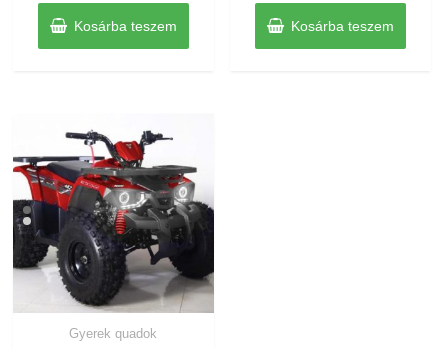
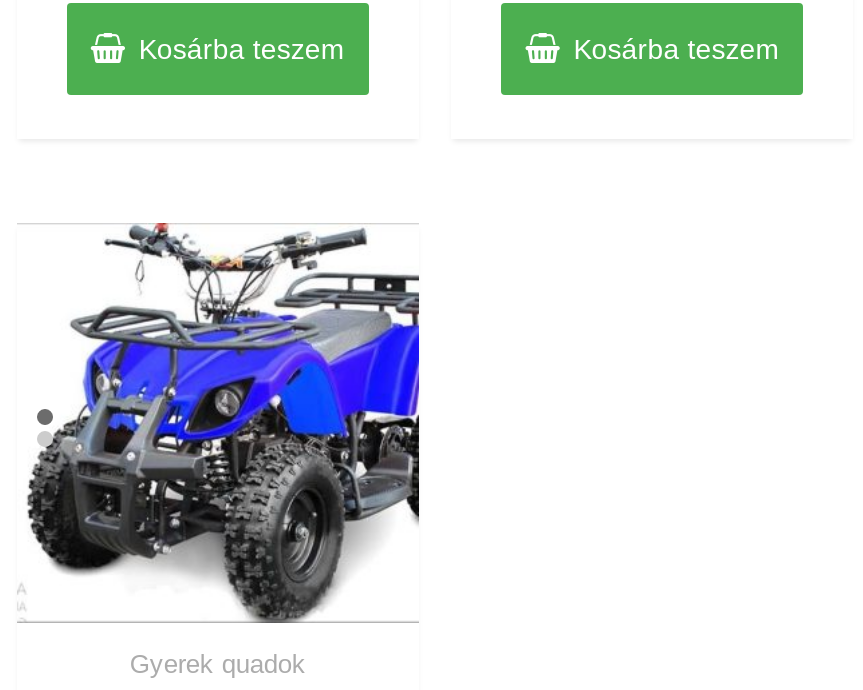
[12,113,215,313] [image] -> [17,221,421,623] [image]

